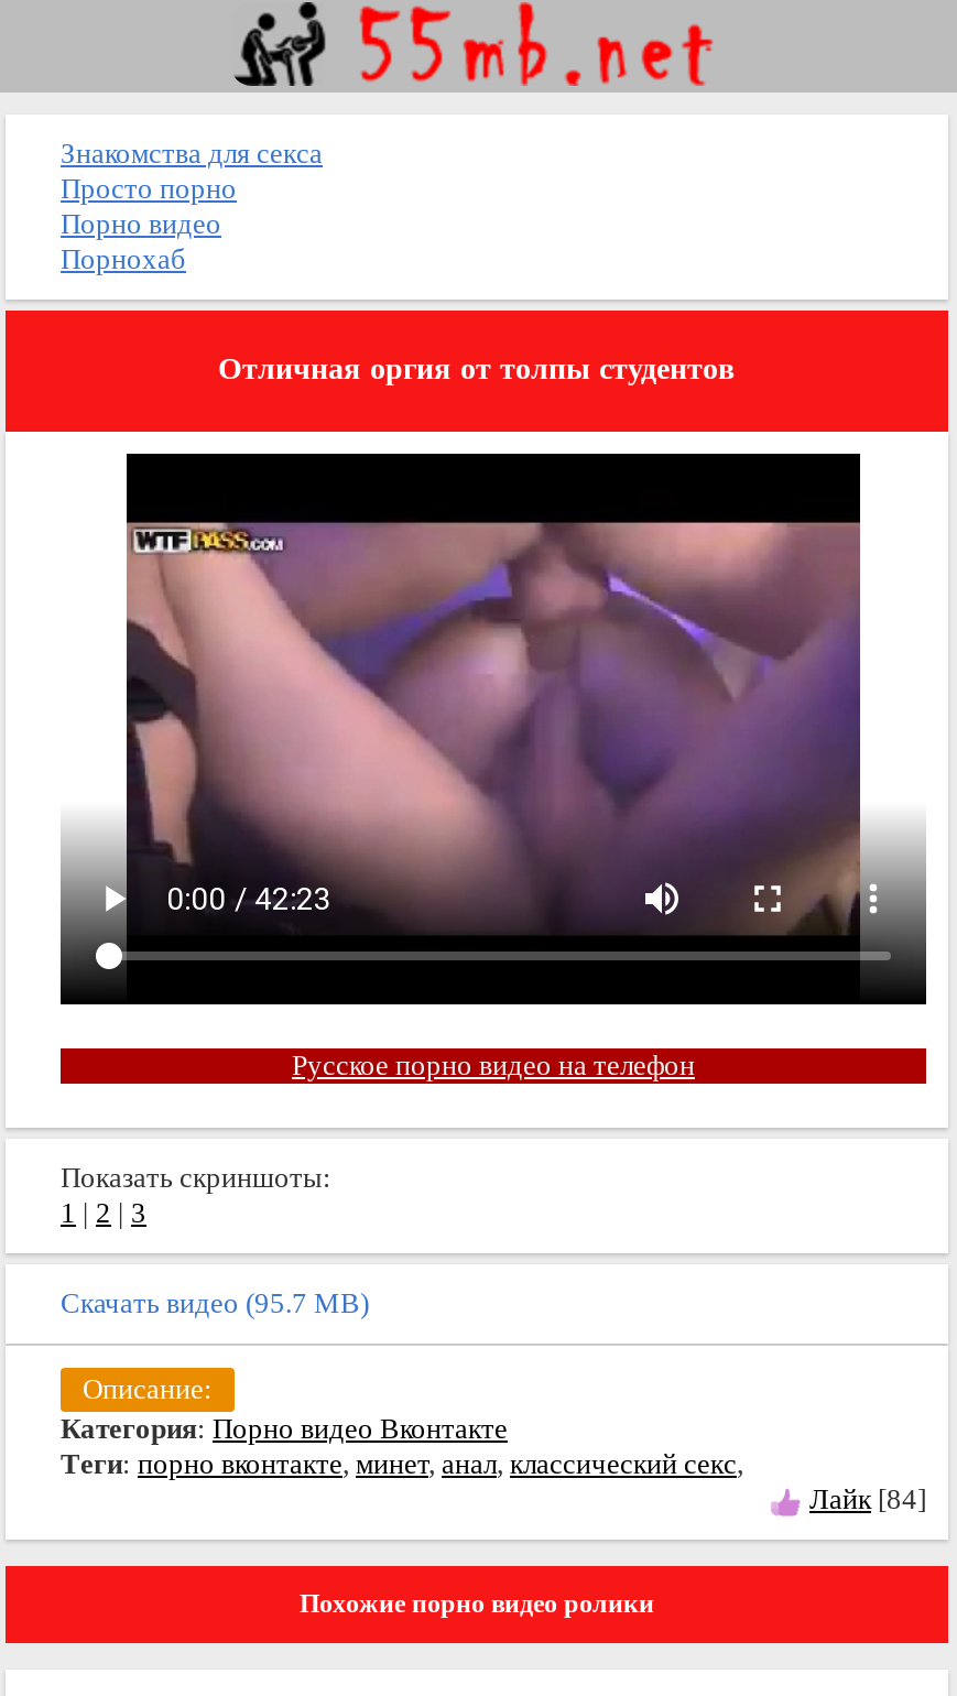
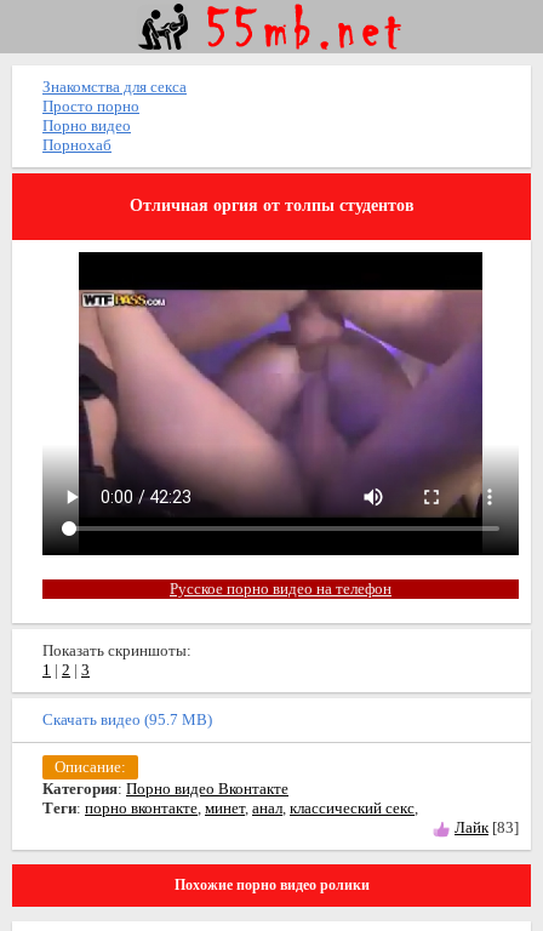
[809,1483,926,1516] Лайк [84] -> [455,818,519,837] Лайк [83]

